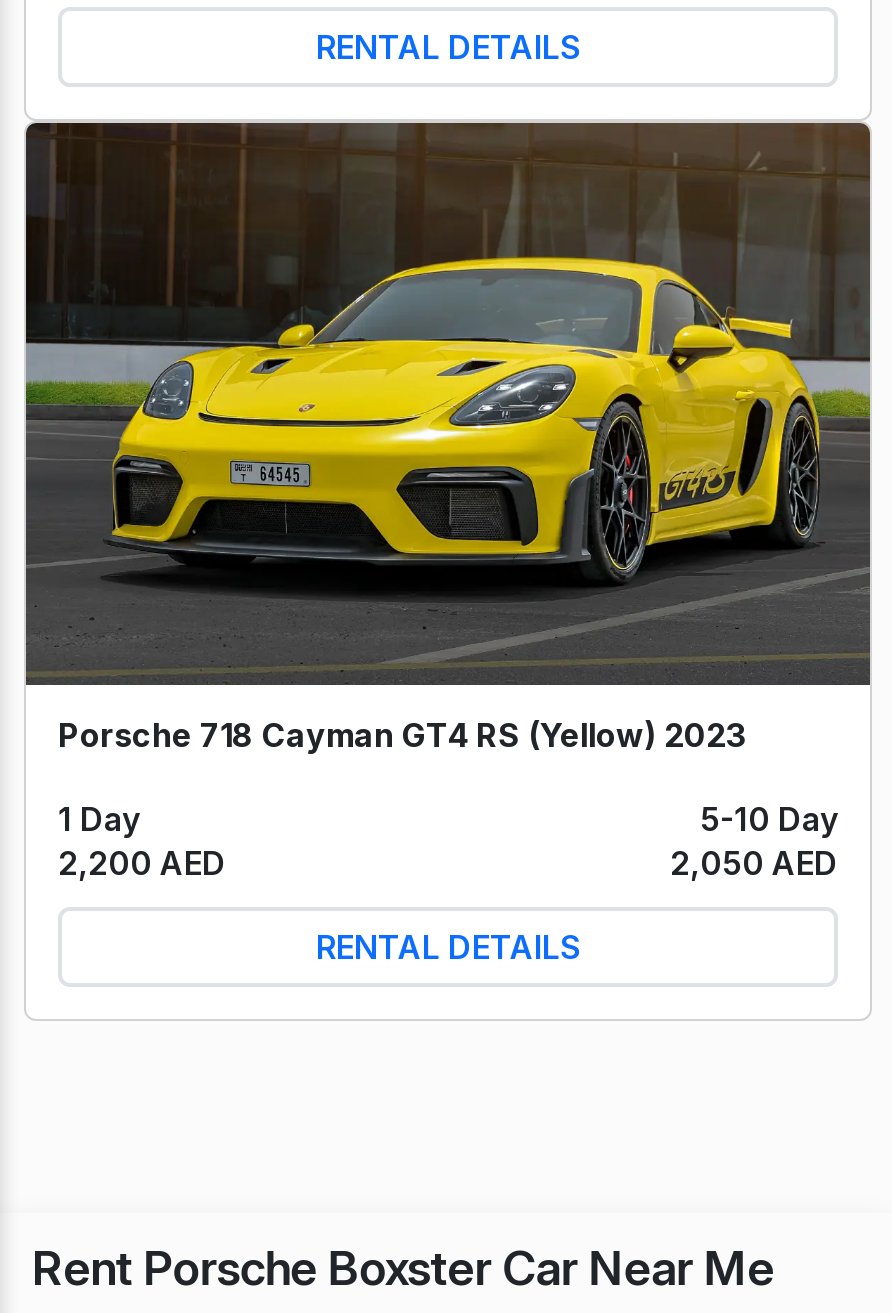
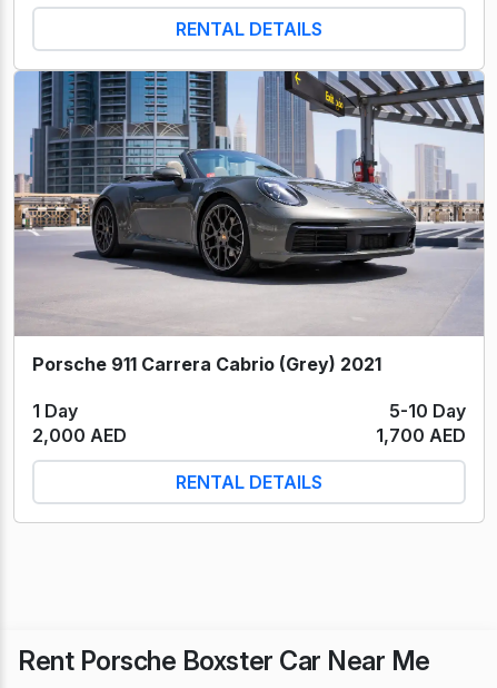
[24,121,872,755] [image] | Porsche 718 Cayman GT4 RS (Yellow) 2023 -> [13,70,485,375] [image] | Porsche 911 Carrera Cabrio (Grey) 2021
[58,843,226,883] 2,200 AED -> [32,424,127,446] 2,000 AED
[670,843,838,883] 2,050 AED -> [376,424,466,446] 1,700 AED

